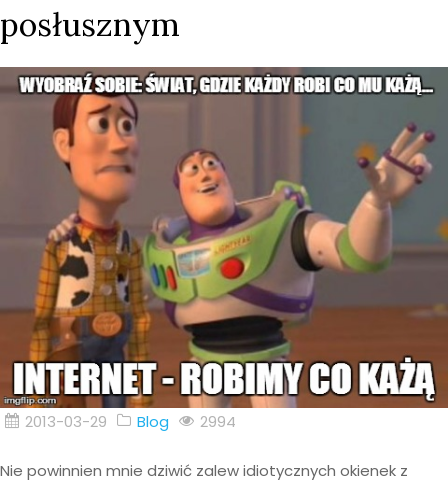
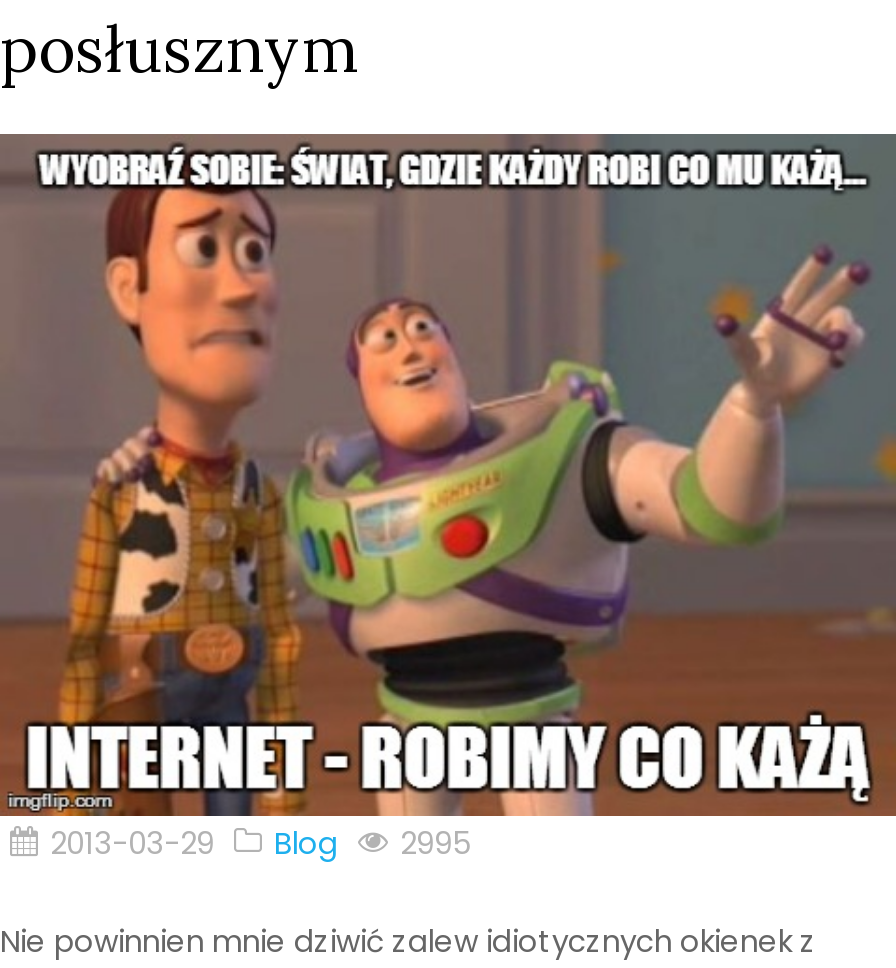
[25,411,236,432] 2013-03-29 Blog 2994 -> [50,821,472,863] 2013-03-29 Blog 2995

